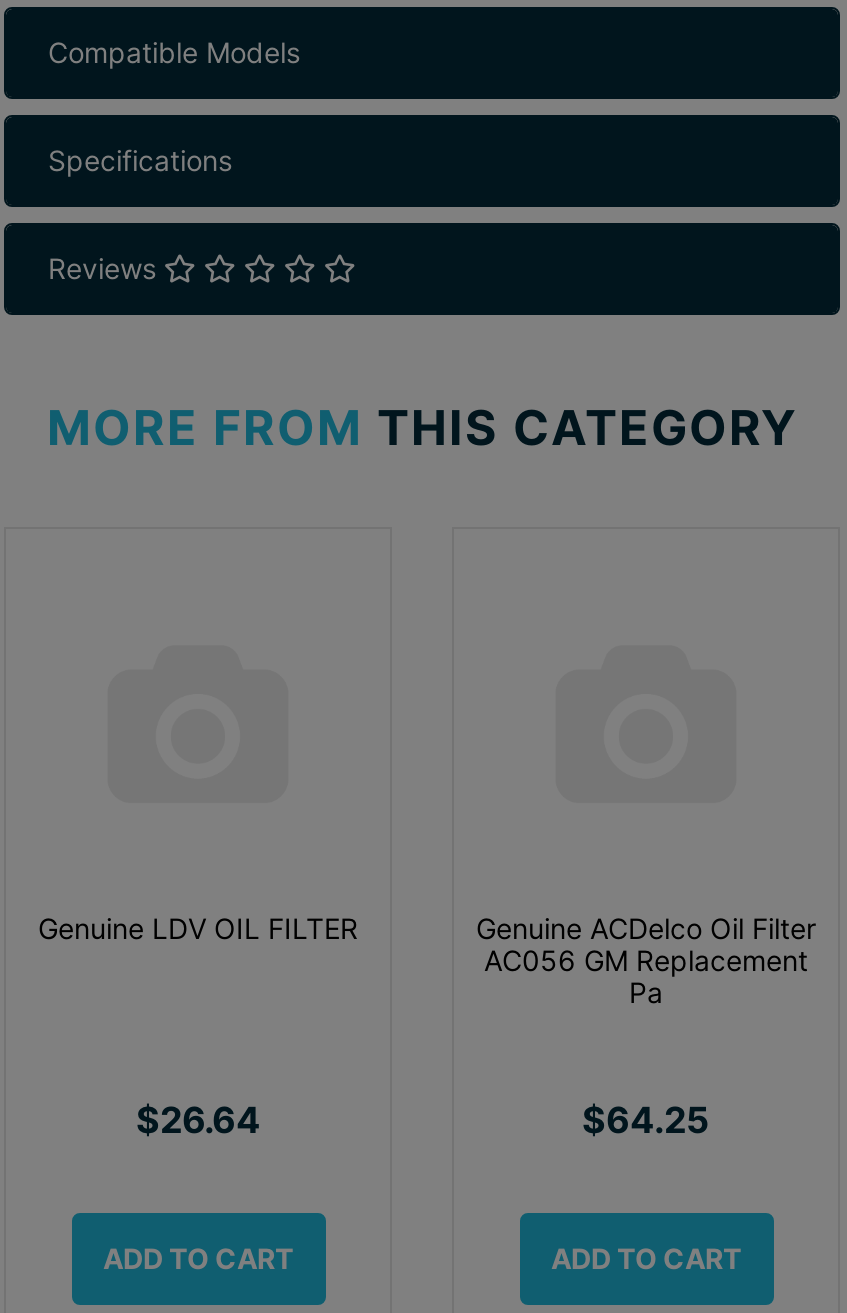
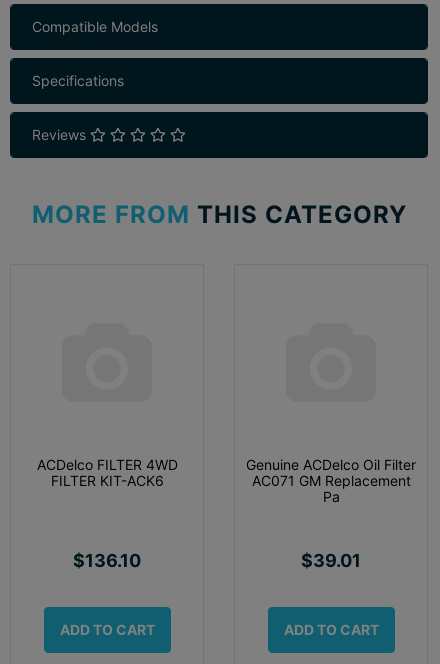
[38,910,358,944] Genuine LDV OIL FILTER -> [36,456,177,489] ACDelco FILTER 4WD | FILTER KIT-ACK6
[484,942,808,976] AC056 GM Replacement -> [251,472,410,489] AC071 GM Replacement
[136,1098,260,1140] $26.64 -> [73,550,141,571] $136.10
[582,1098,710,1140] $64.25 -> [301,550,361,571] $39.01

